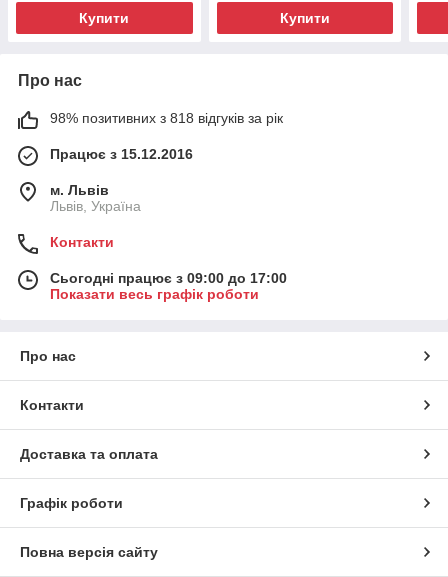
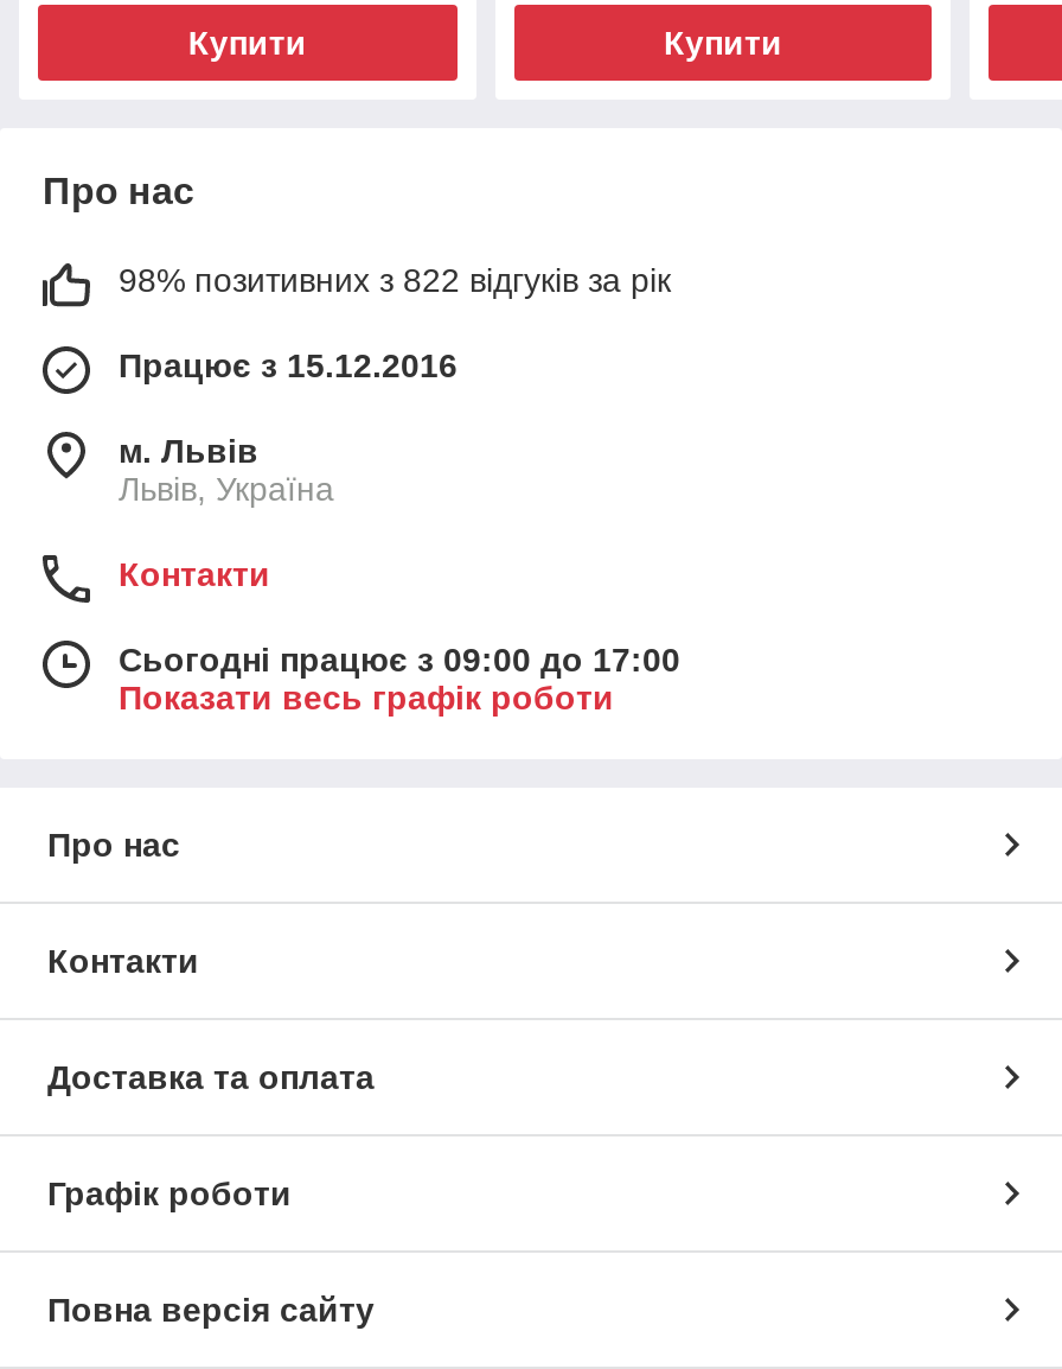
[50,110,283,126] 98% позитивних з 818 відгуків за рік -> [119,261,671,299] 98% позитивних з 822 відгуків за рік

